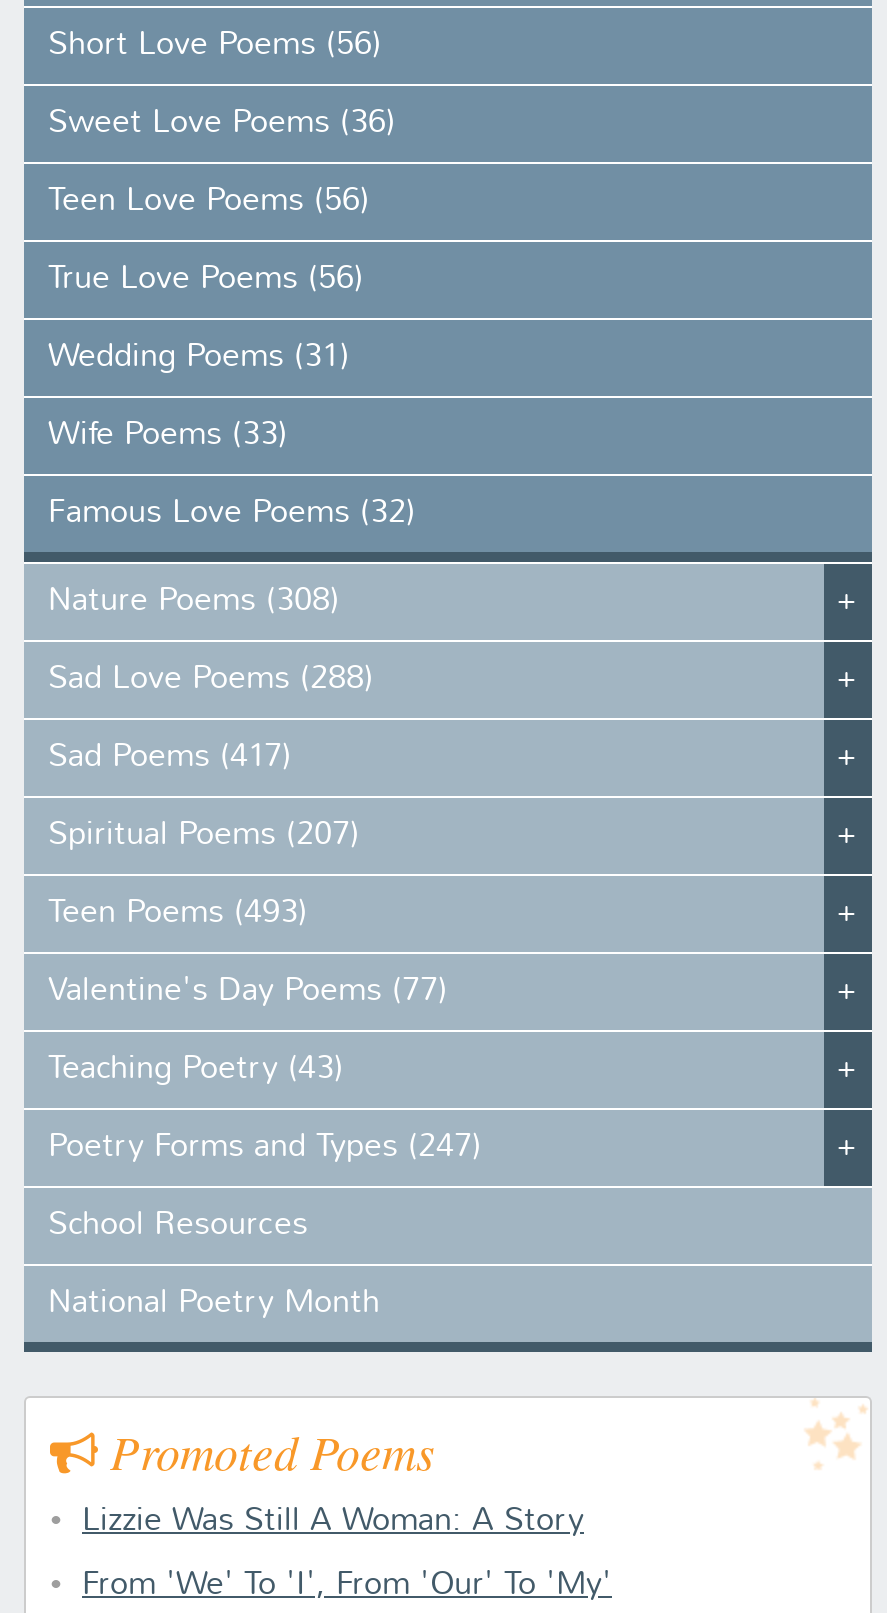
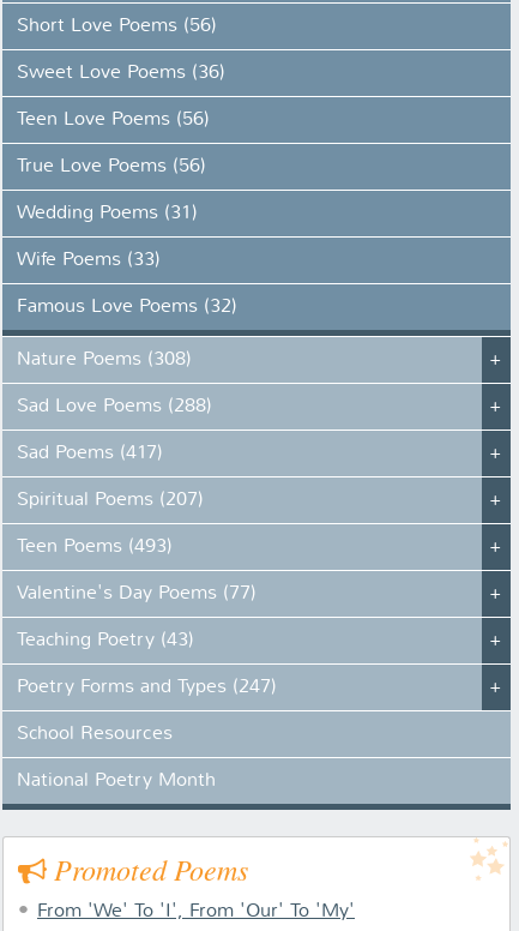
[82,1506,584,1538] Lizzie Was Still A Woman: A Story -> none

